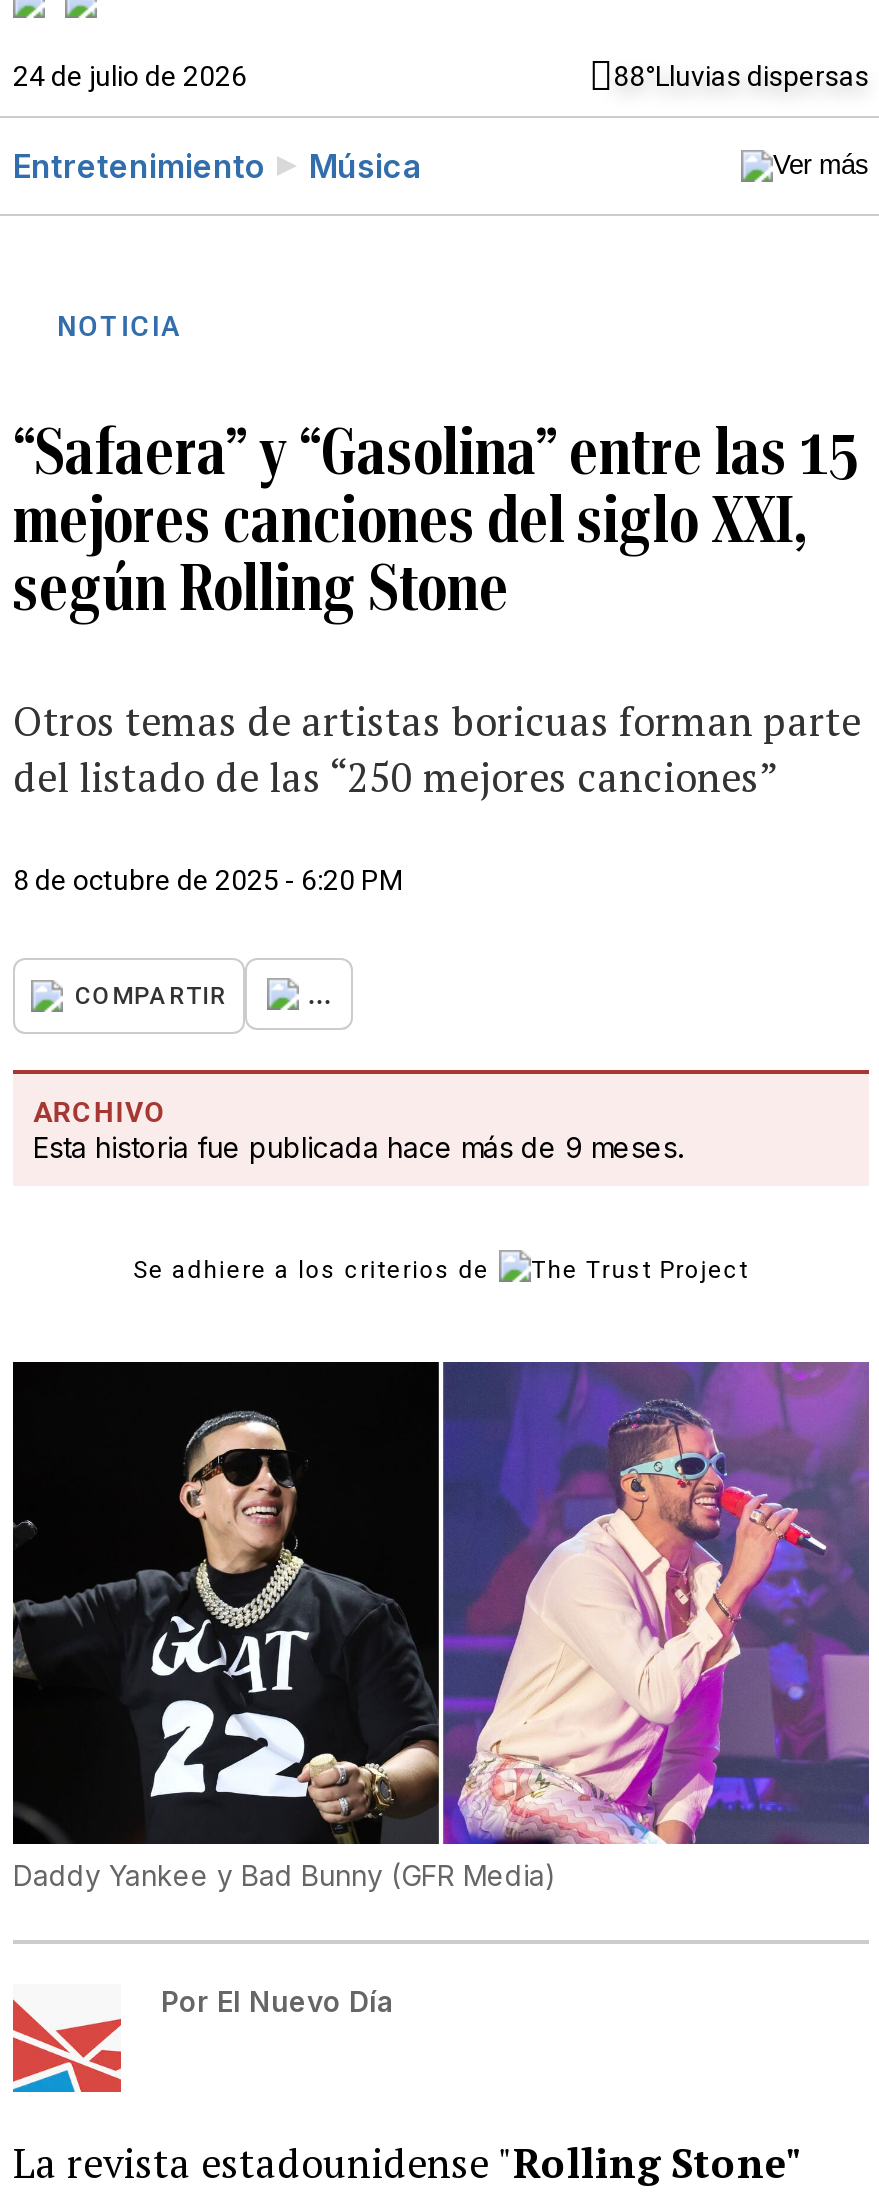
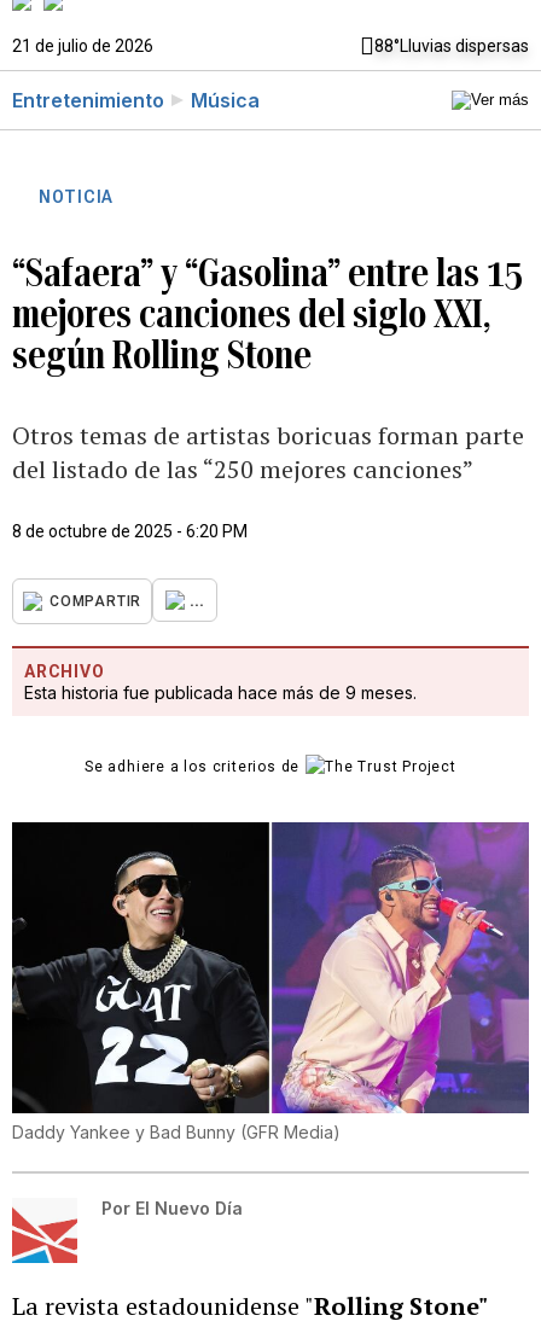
[13,60,247,92] 24 de julio de 2026 -> [12,36,153,56] 21 de julio de 2026

